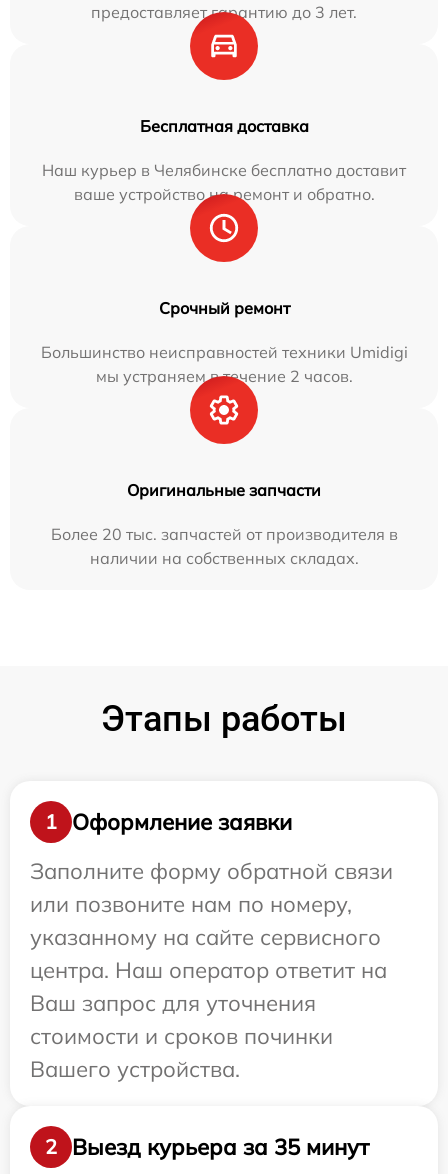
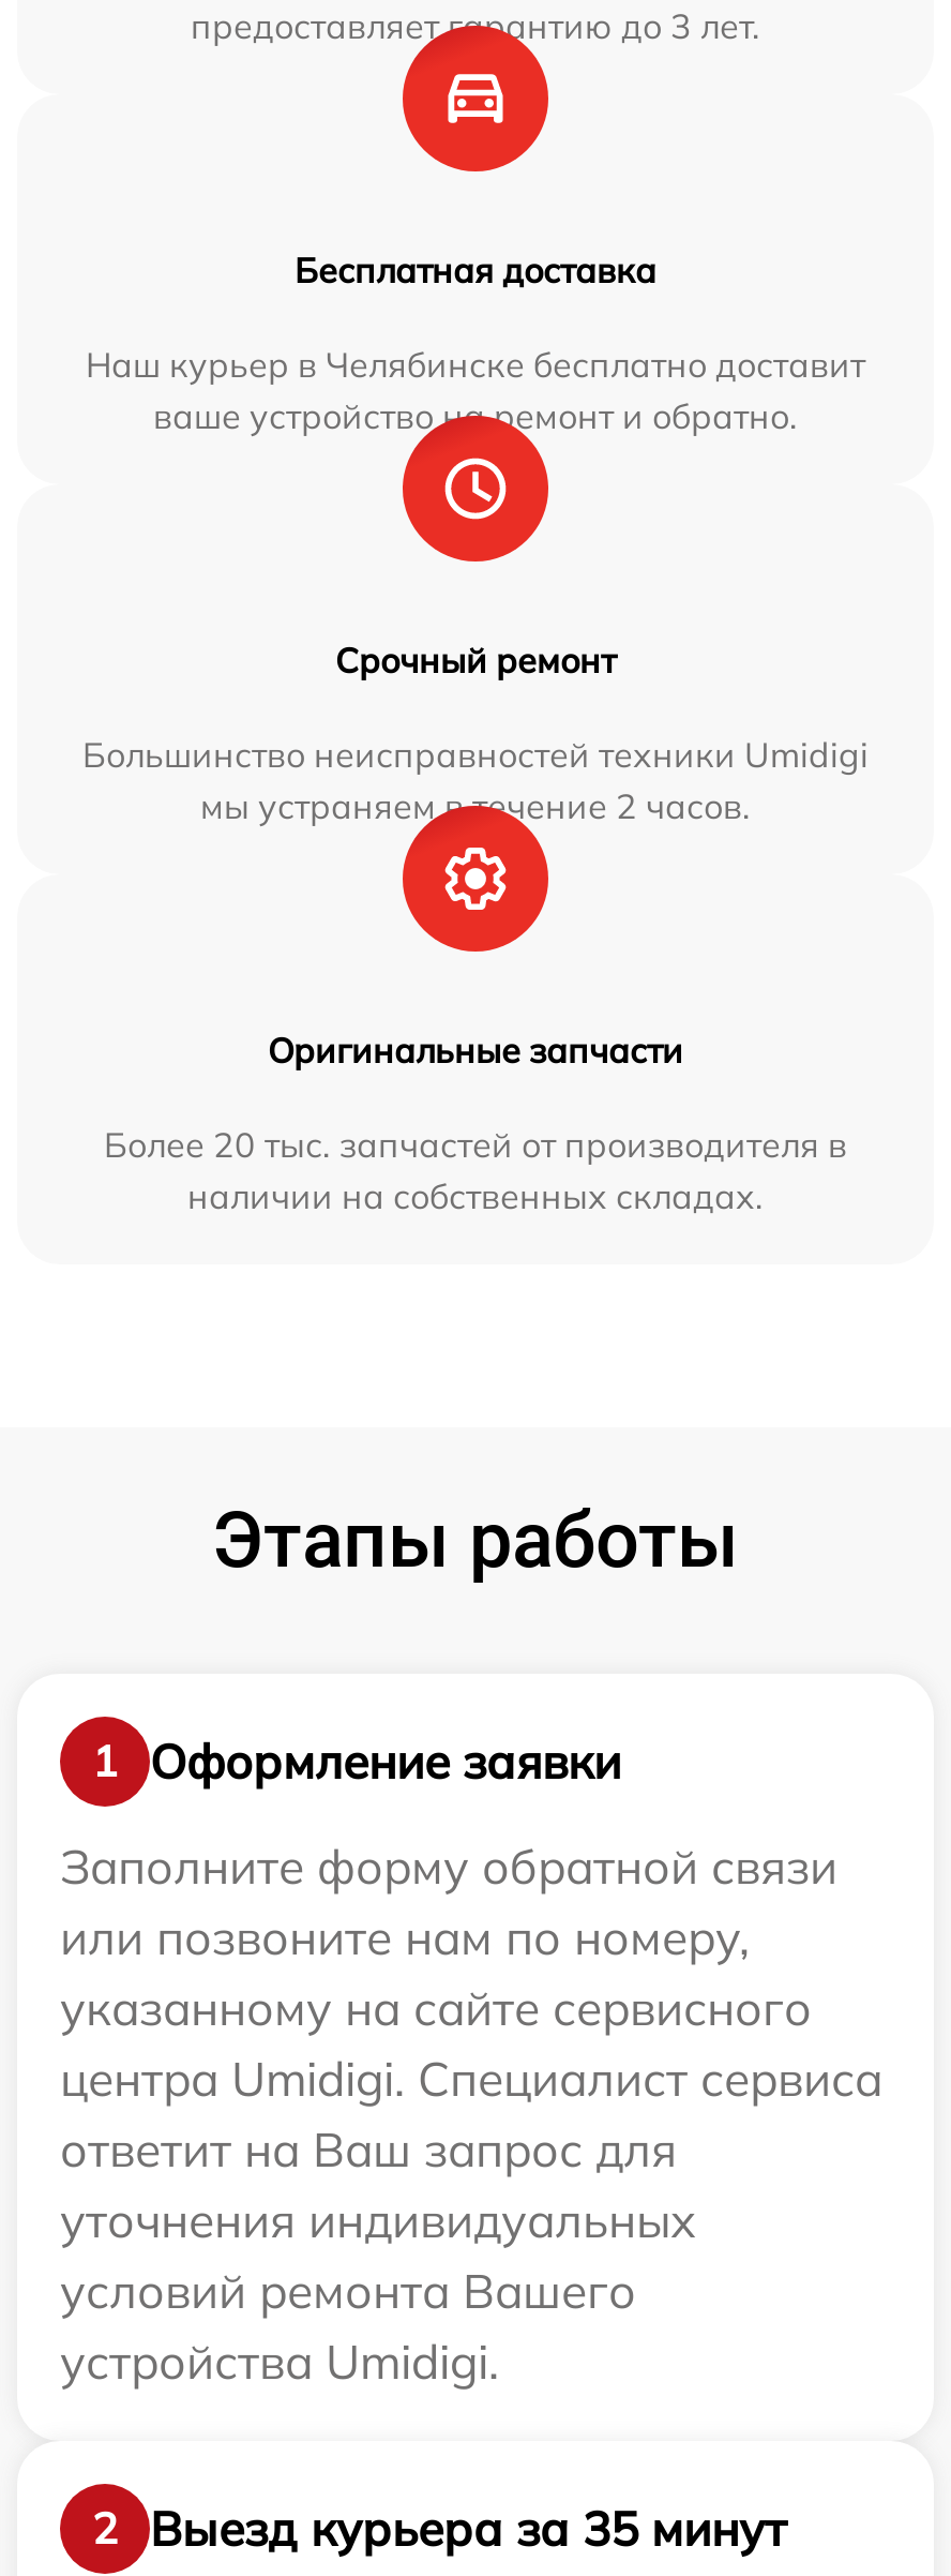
[30,956,387,1083] центра. Наш оператор ответит на | Ваш запрос для уточнения | стоимости и сроков починки | Вашего устройства. -> [60,2050,882,2393] центра Umidigi. Специалист сервиса | ответит на Ваш запрос для | уточнения индивидуальных | условий ремонта Вашего | устройства Umidigi.

